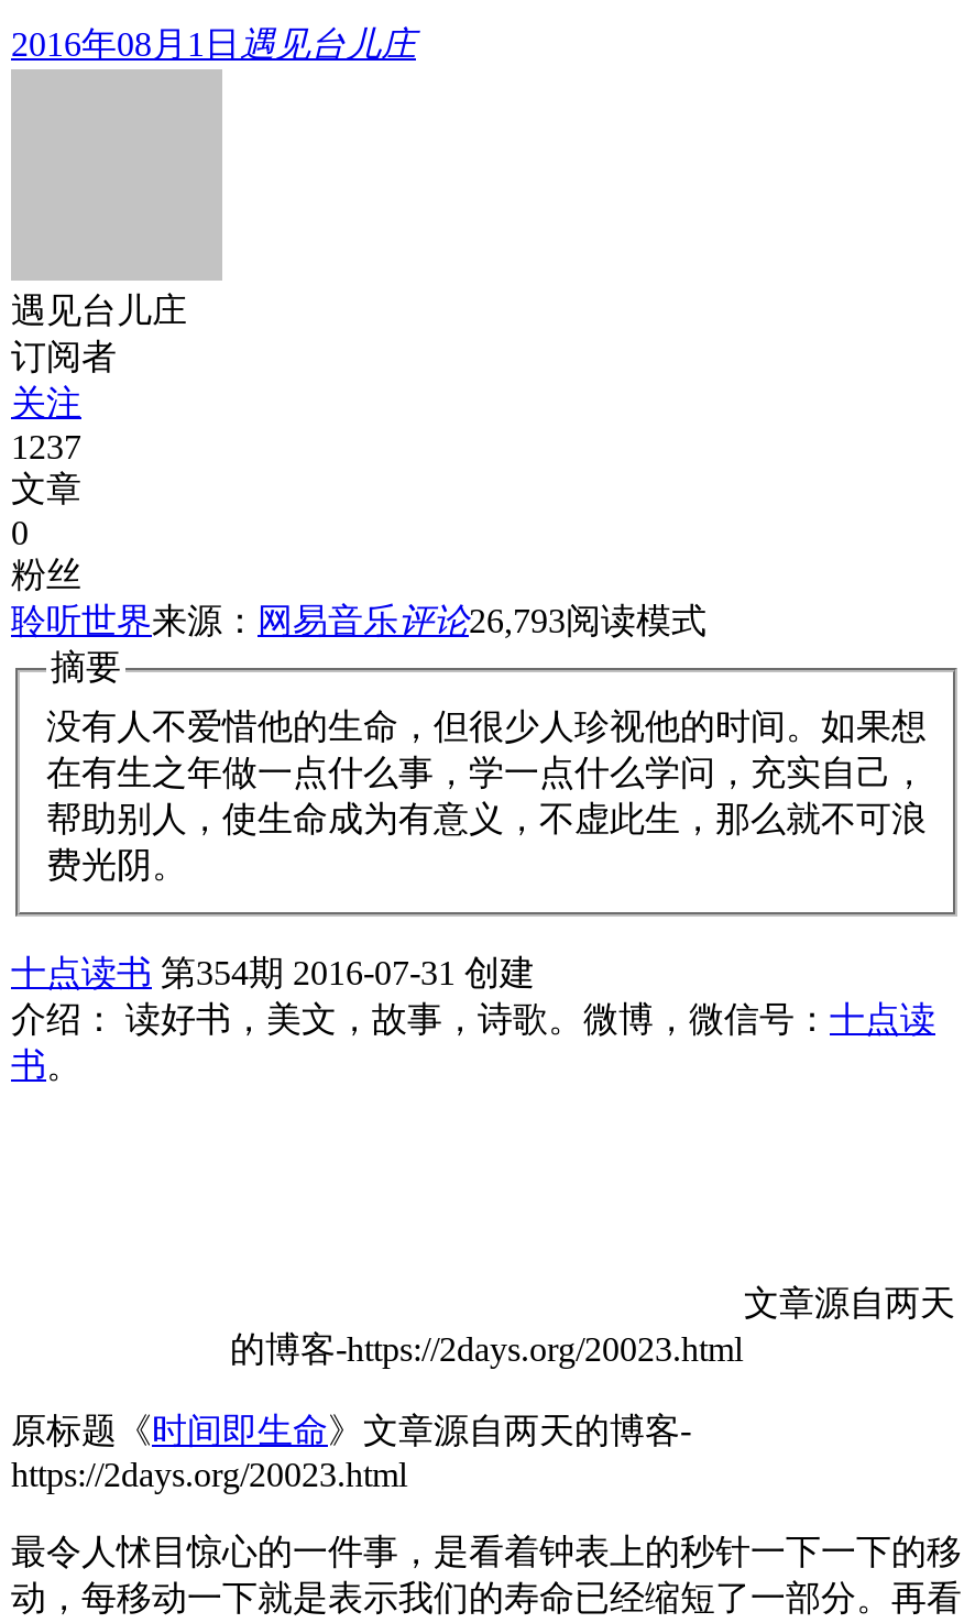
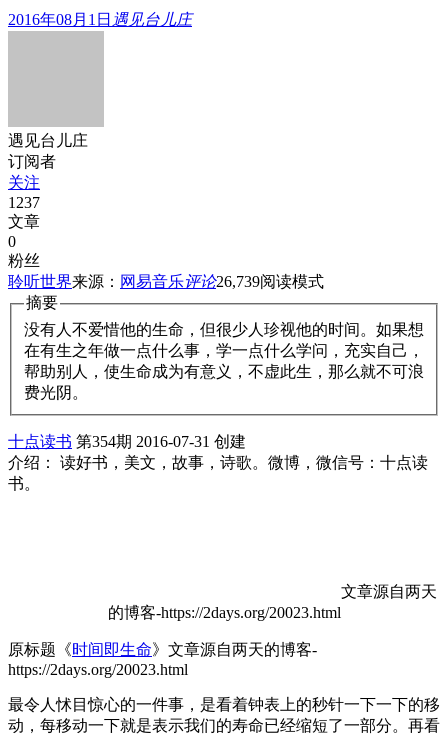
[11,603,706,640] 聆听世界来源：网易音乐评论26,793阅读模式 -> [8,273,324,290] 聆听世界来源：网易音乐评论26,739阅读模式

